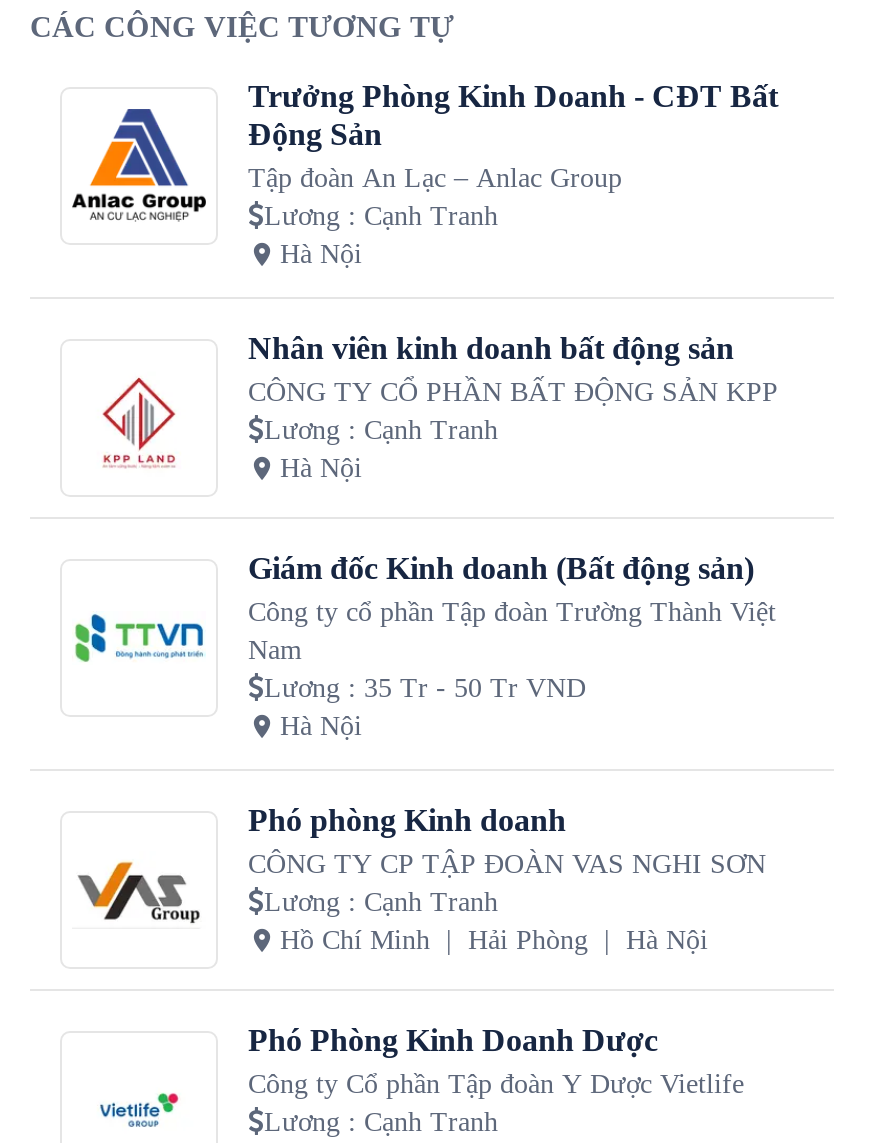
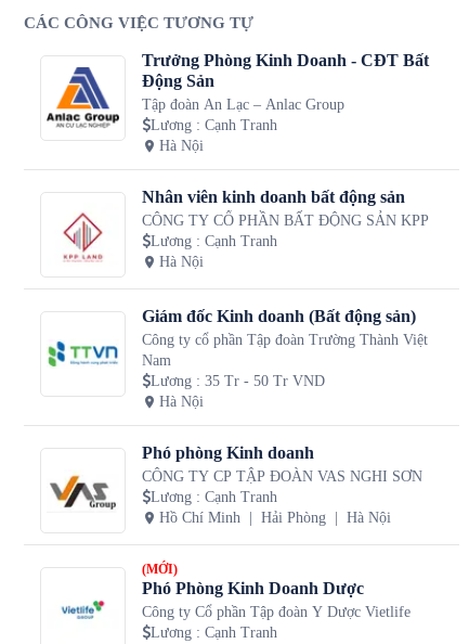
none -> [142,562,178,577] (MỚI)
[98,1063,180,1129] [image] -> [61,600,106,635] [image]

